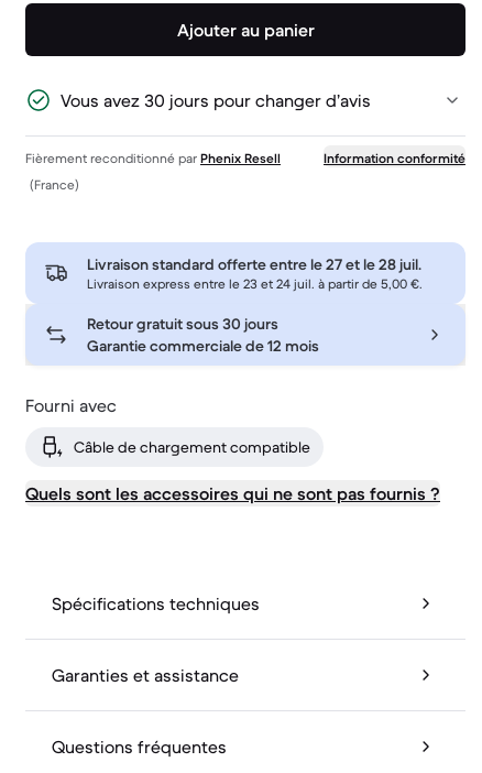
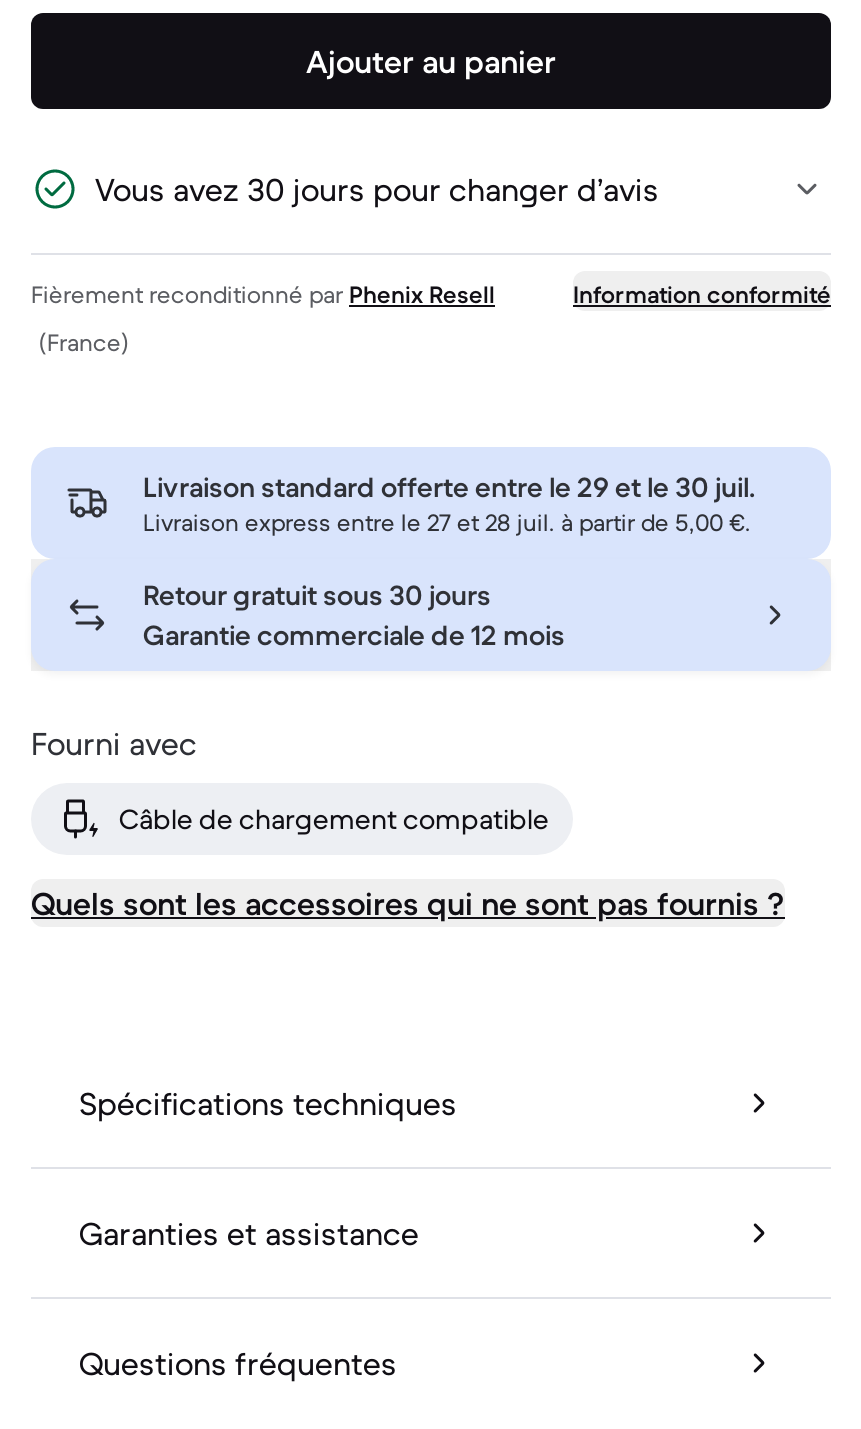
[87,255,421,274] Livraison standard offerte entre le 27 et le 28 juil. -> [143,469,755,505] Livraison standard offerte entre le 29 et le 30 juil.
[87,276,423,292] Livraison express entre le 23 et 24 juil. à partir de 5,00 €. -> [143,507,751,537] Livraison express entre le 27 et 28 juil. à partir de 5,00 €.

